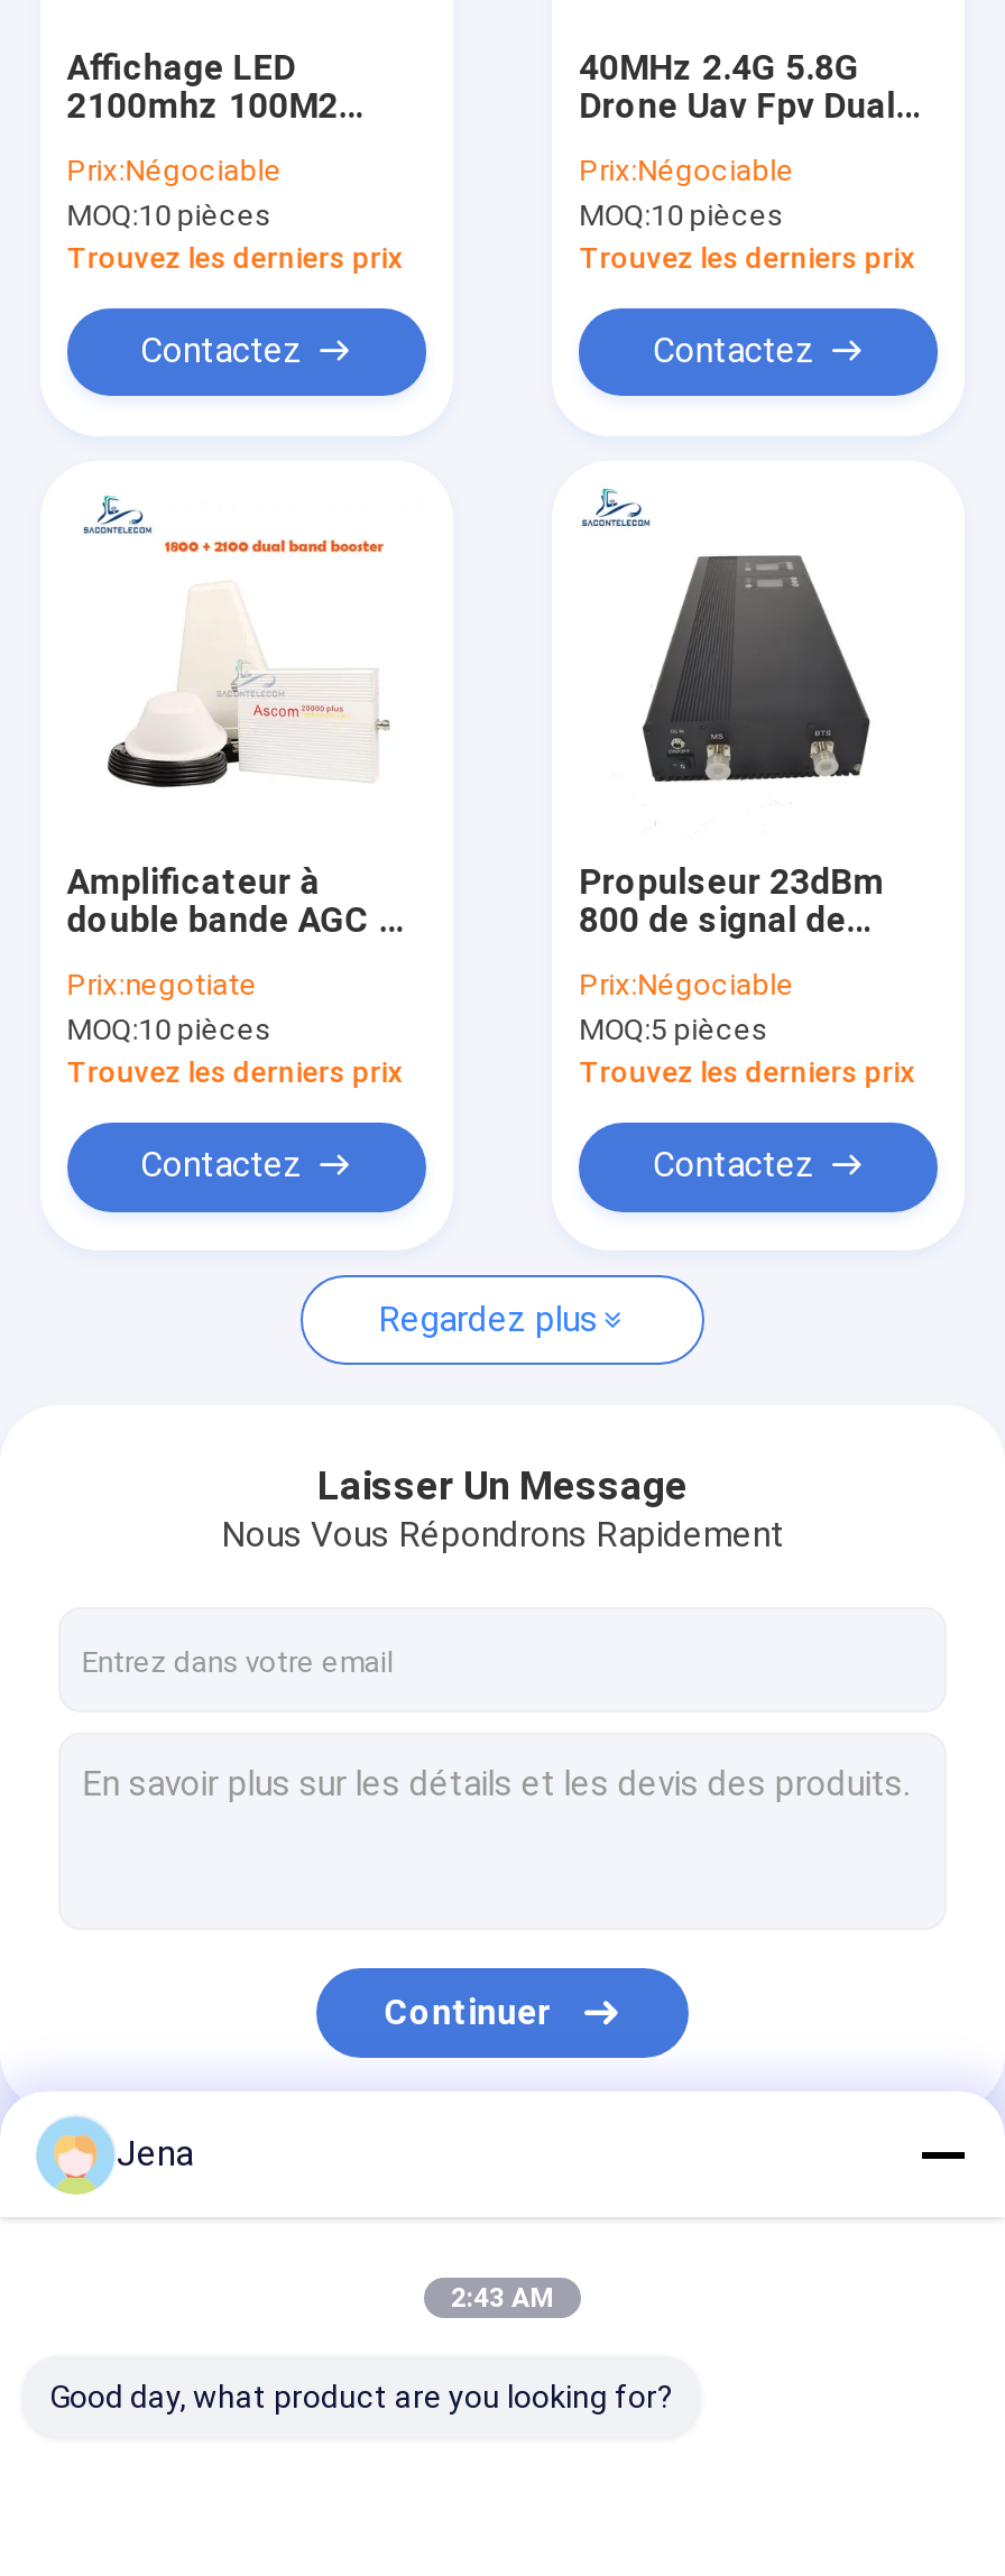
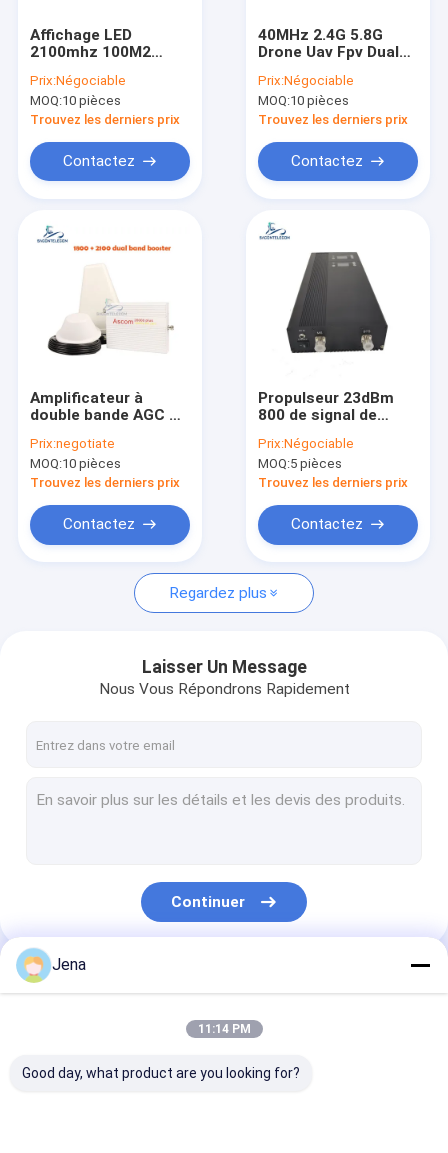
[451,2282,554,2314] 2:43 AM -> [197,1022,250,1036] 11:14 PM

